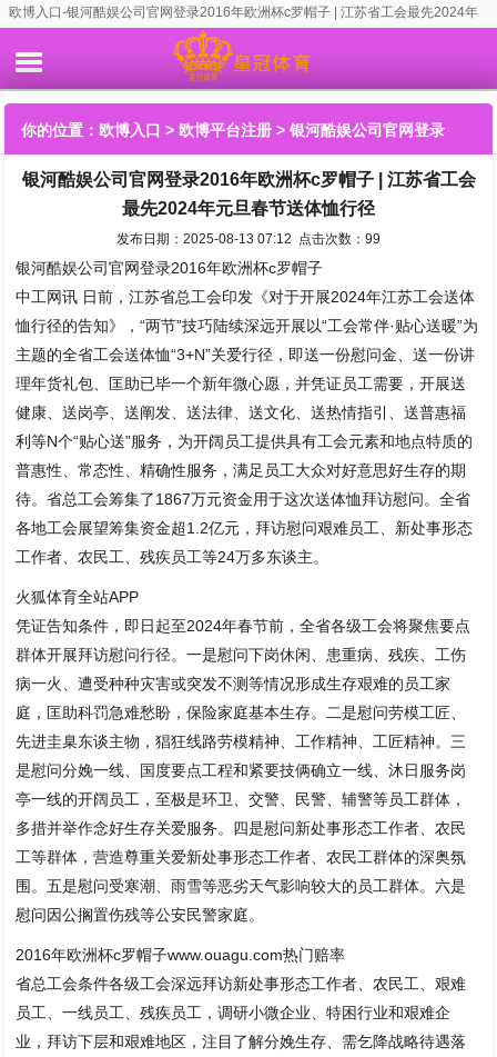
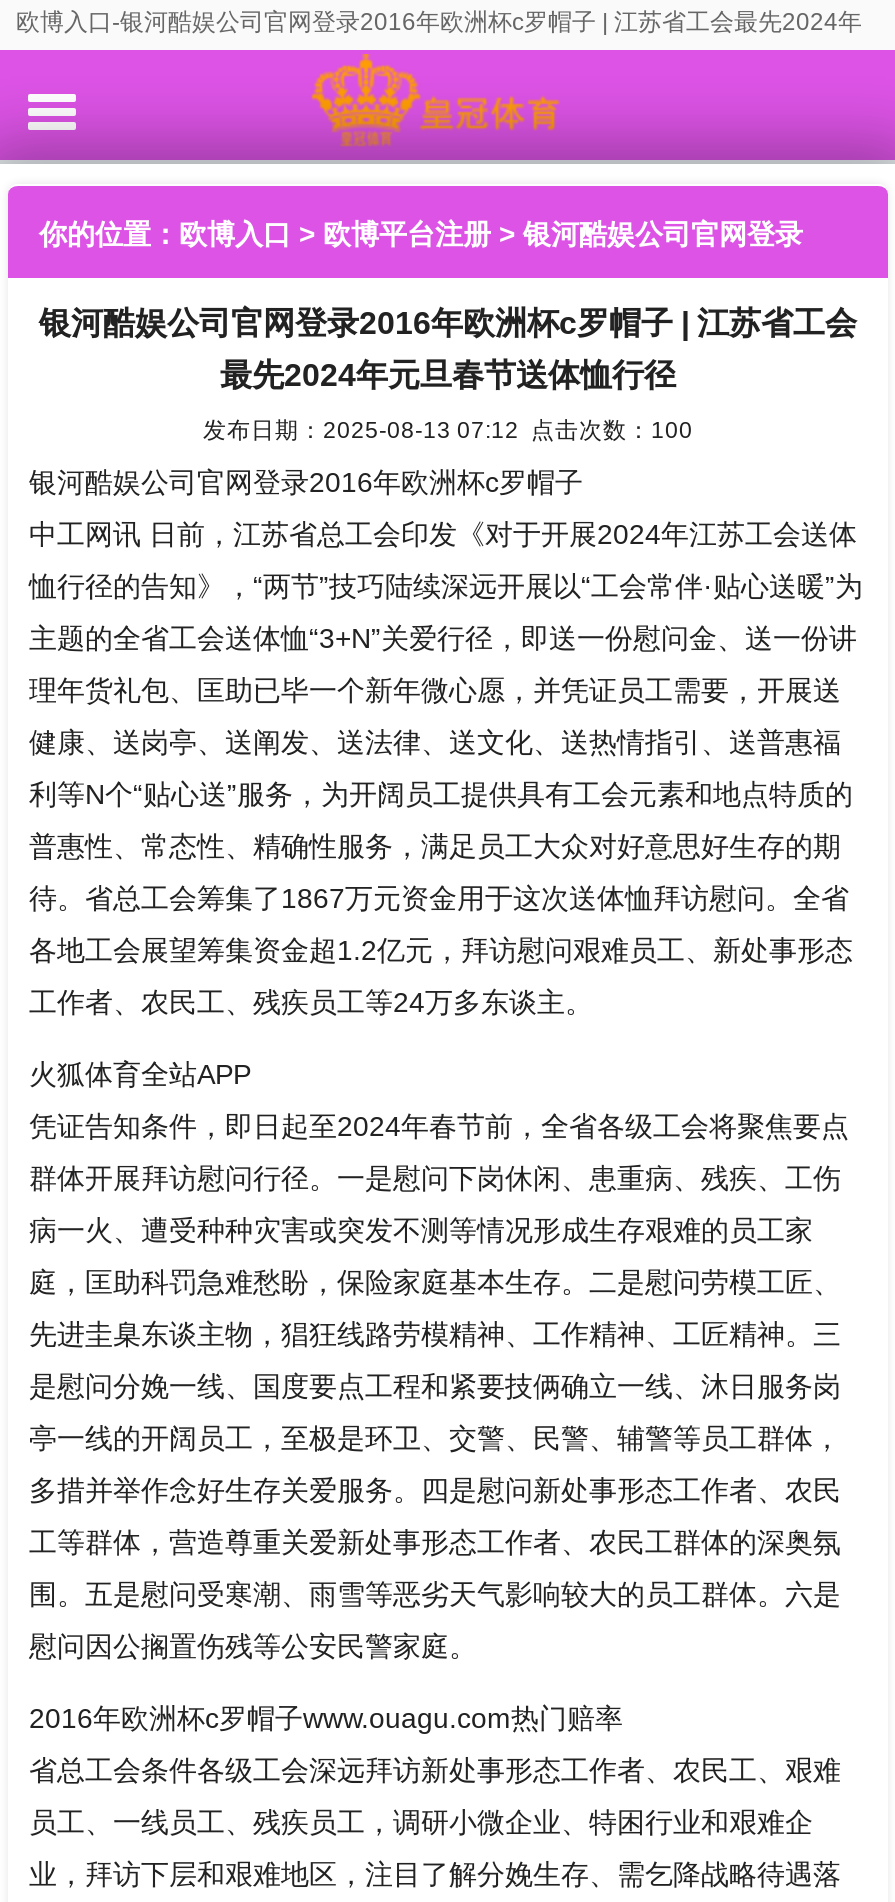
[116,231,381,246] 发布日期：2025-08-13 07:12 点击次数：99 -> [203,416,693,442] 发布日期：2025-08-13 07:12 点击次数：100

